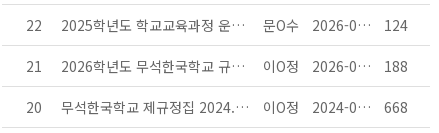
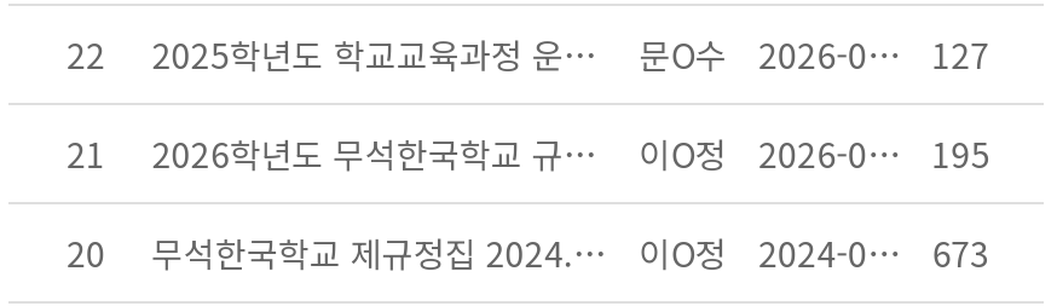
[384,15,408,35] 124 -> [932,30,990,79] 127
[384,56,408,76] 188 -> [932,129,990,178] 195
[384,97,408,117] 668 -> [932,229,990,277] 673

